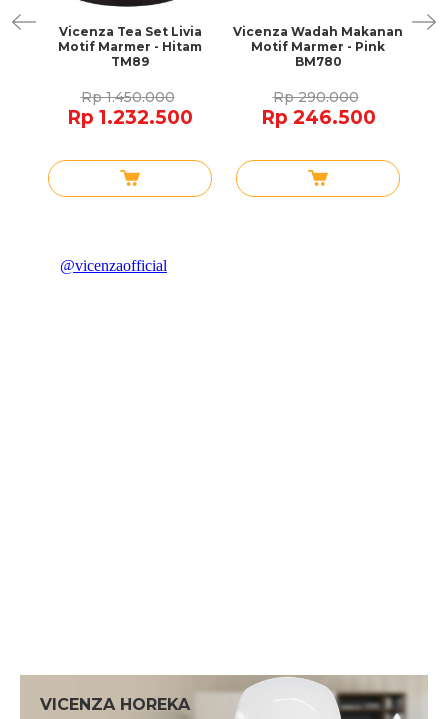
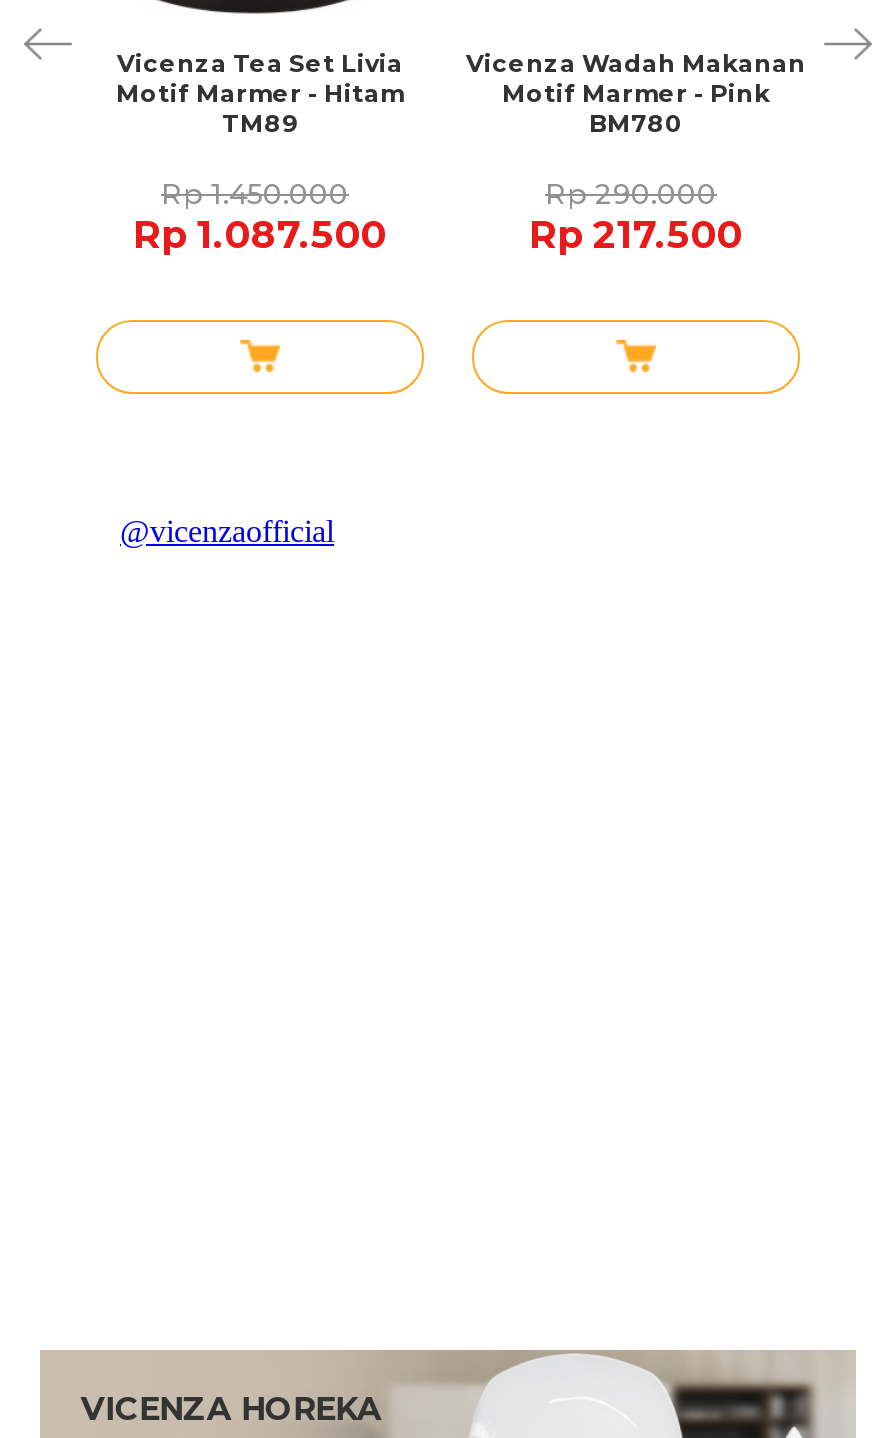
[67,106,193,129] Rp 1.232.500 -> [133,213,387,259] Rp 1.087.500
[260,106,375,129] Rp 246.500 -> [529,213,743,259] Rp 217.500

